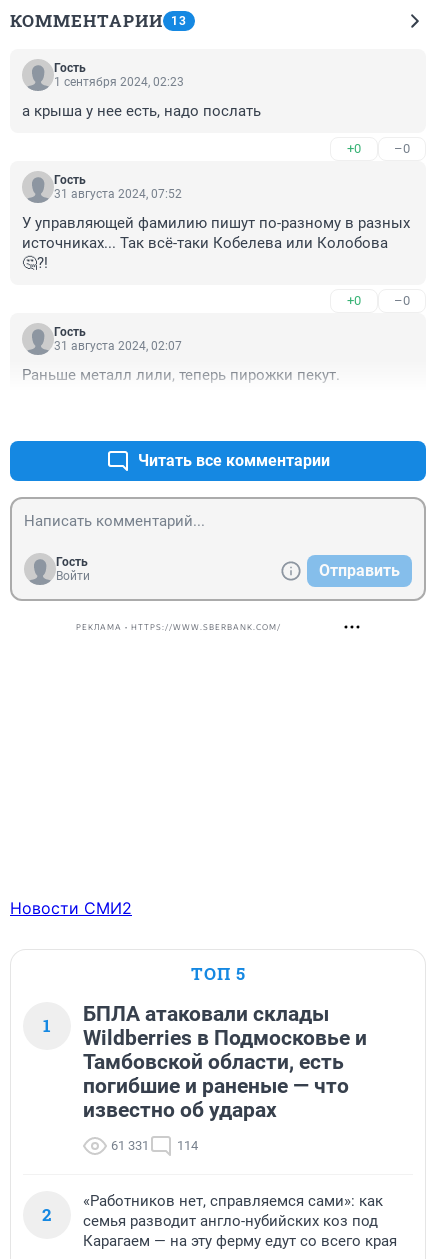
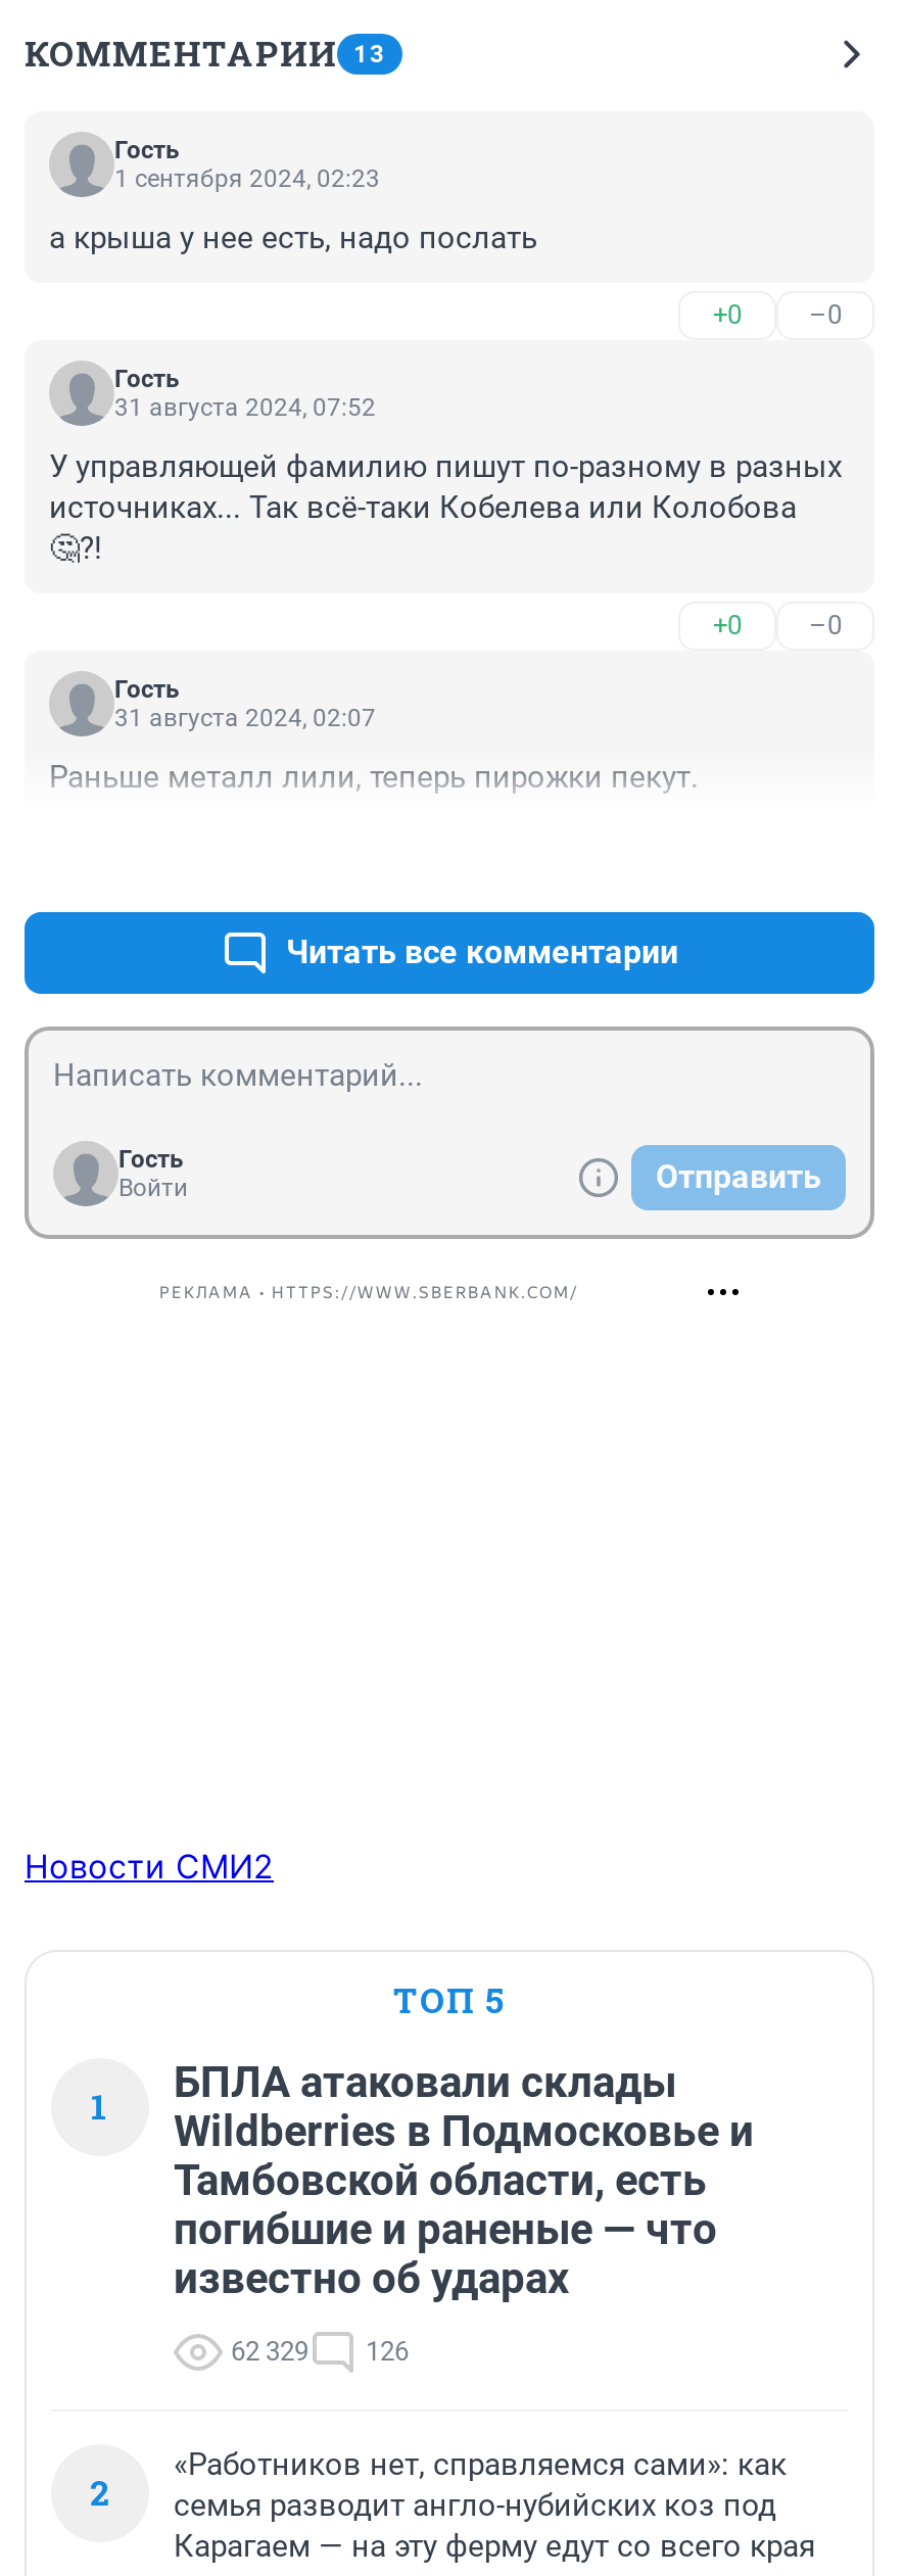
[111,1138,149,1153] 61 331 -> [231,2336,308,2367] 62 329
[177,1138,198,1153] 114 -> [366,2336,409,2367] 126

